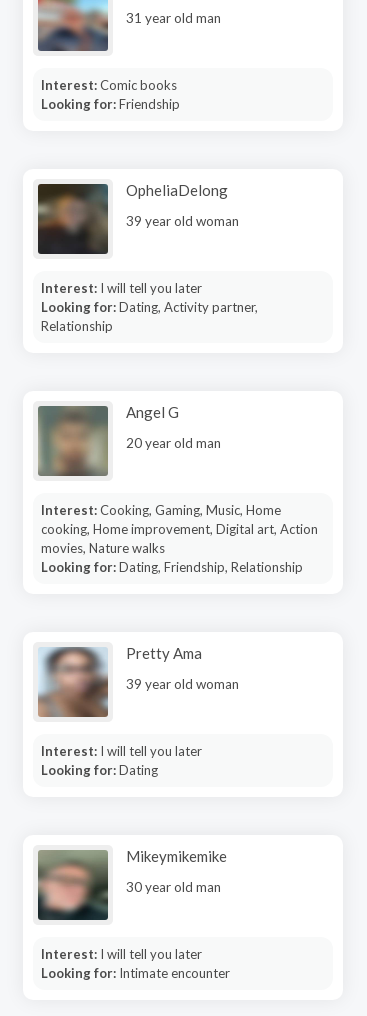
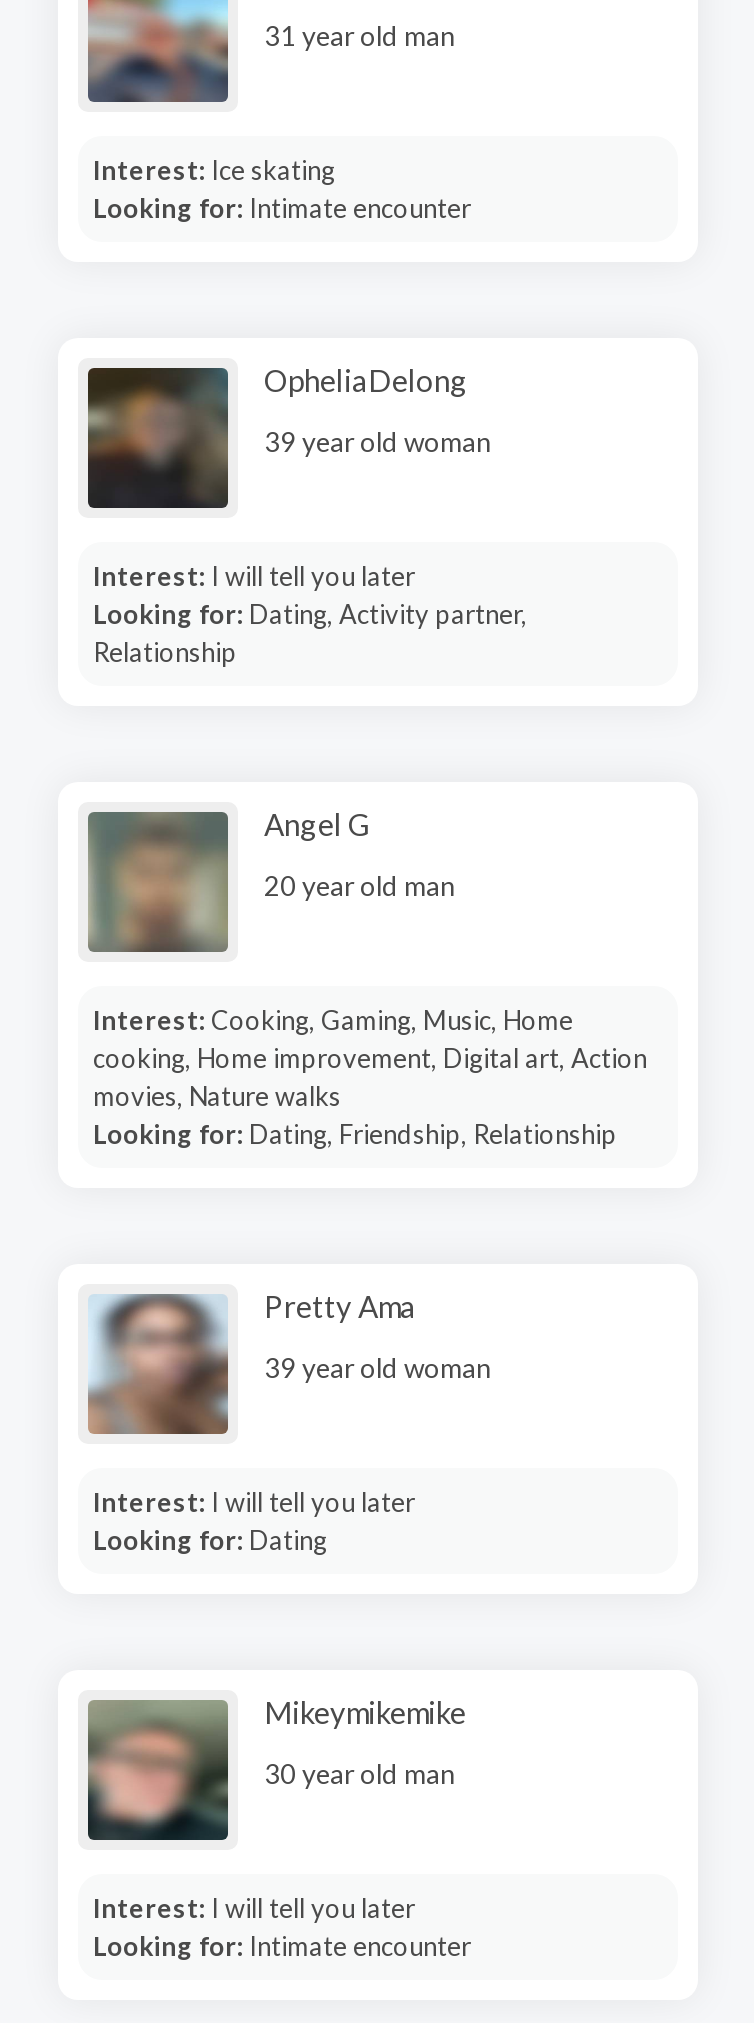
[40,76,179,111] Interest: Comic books | Looking for: Friendship -> [93,153,471,223] Interest: Ice skating | Looking for: Intimate encounter

